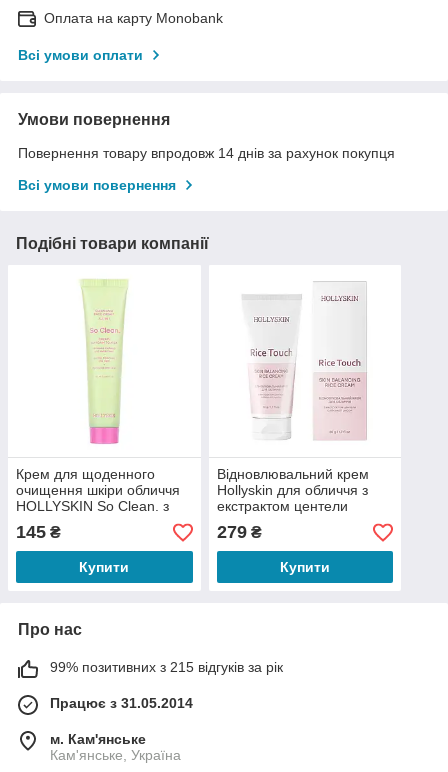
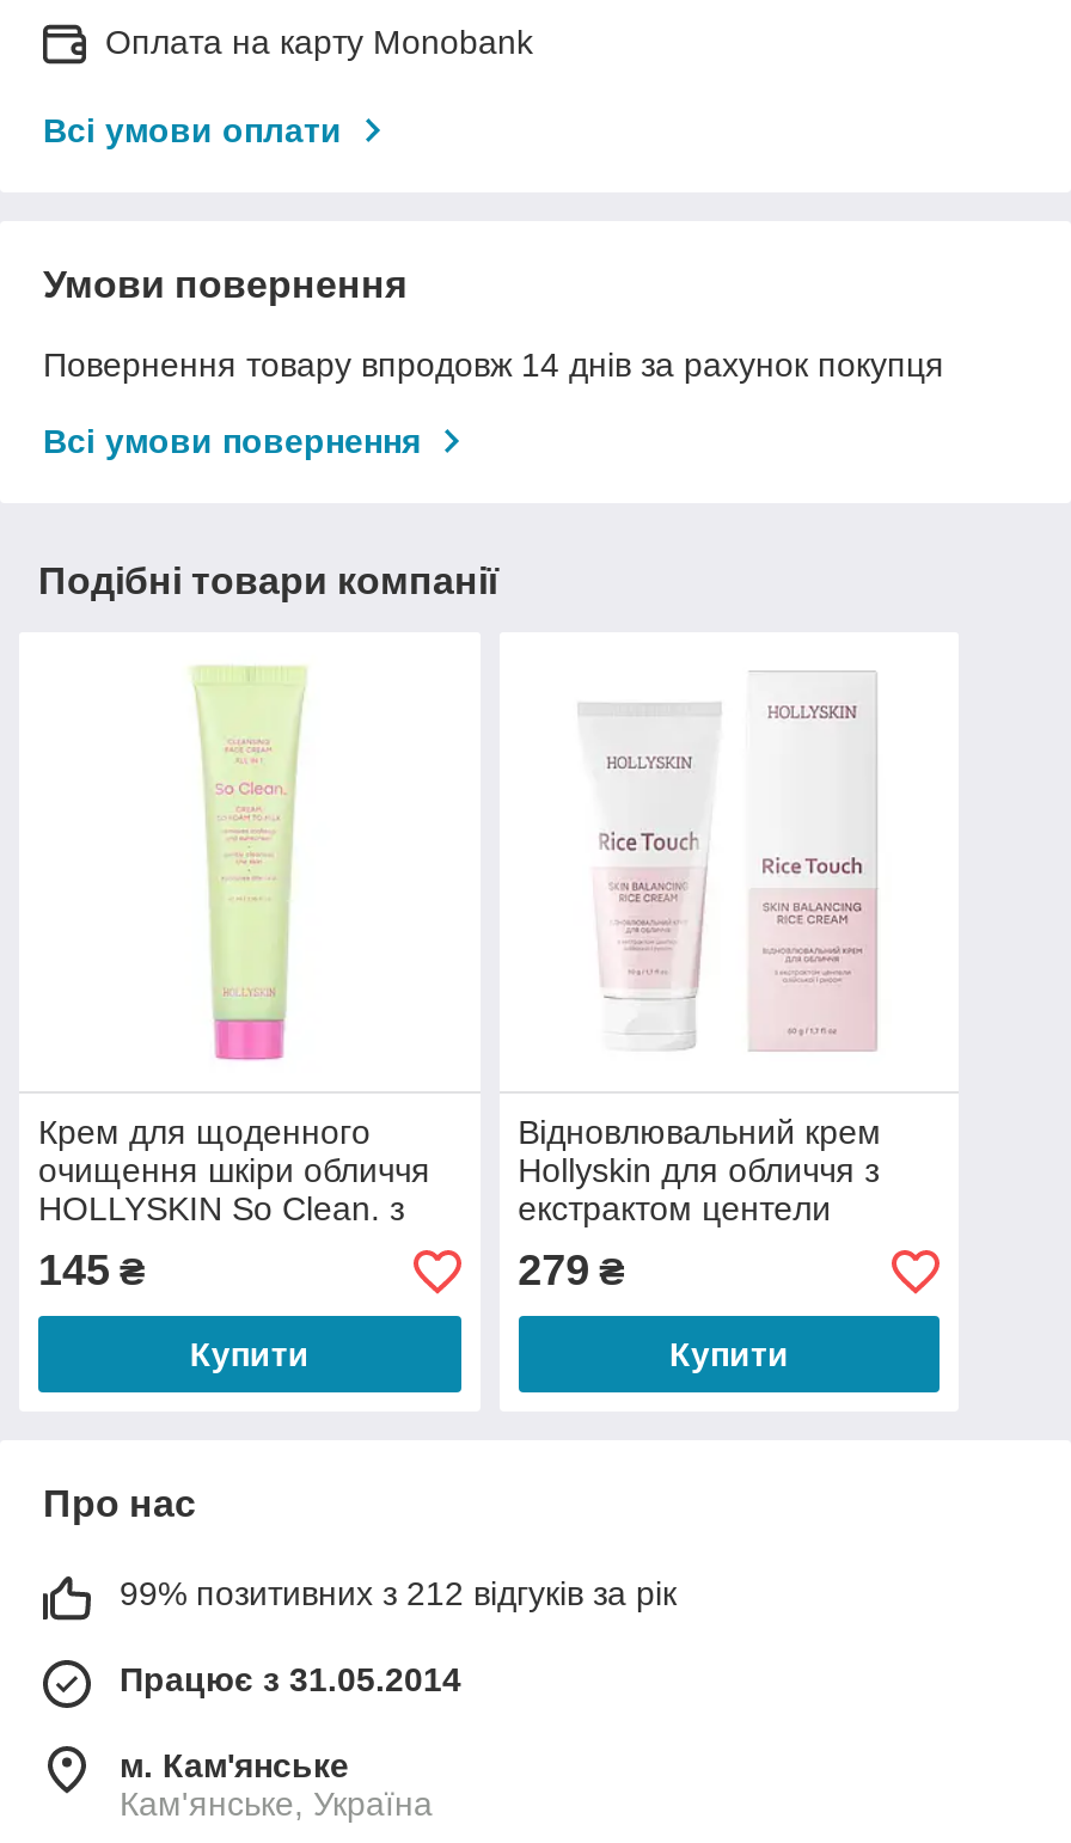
[50,659,283,675] 99% позитивних з 215 відгуків за рік -> [120,1575,677,1614] 99% позитивних з 212 відгуків за рік

